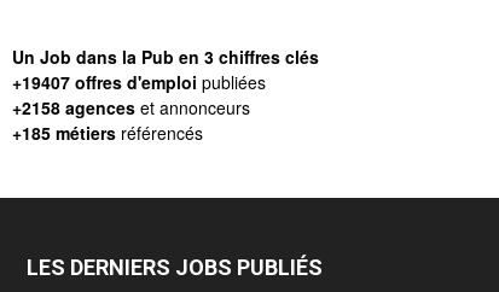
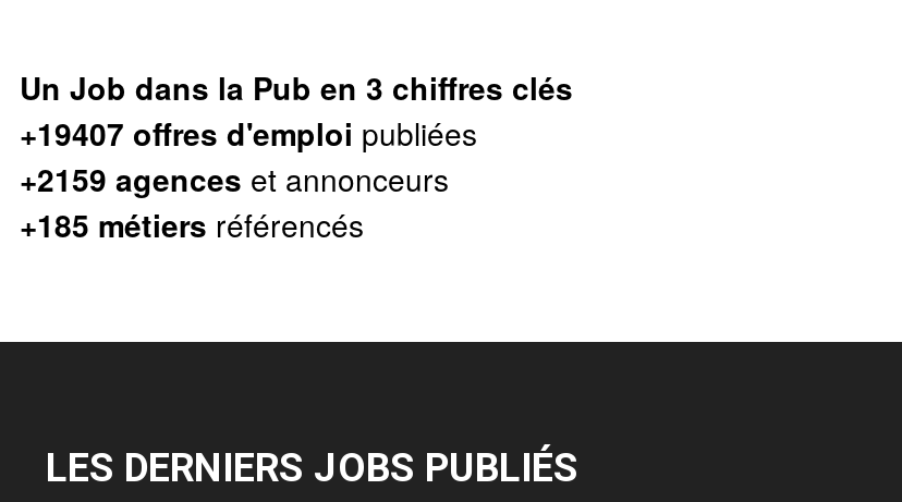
[12,95,250,119] +2158 agences et annonceurs -> [20,157,449,200] +2159 agences et annonceurs

